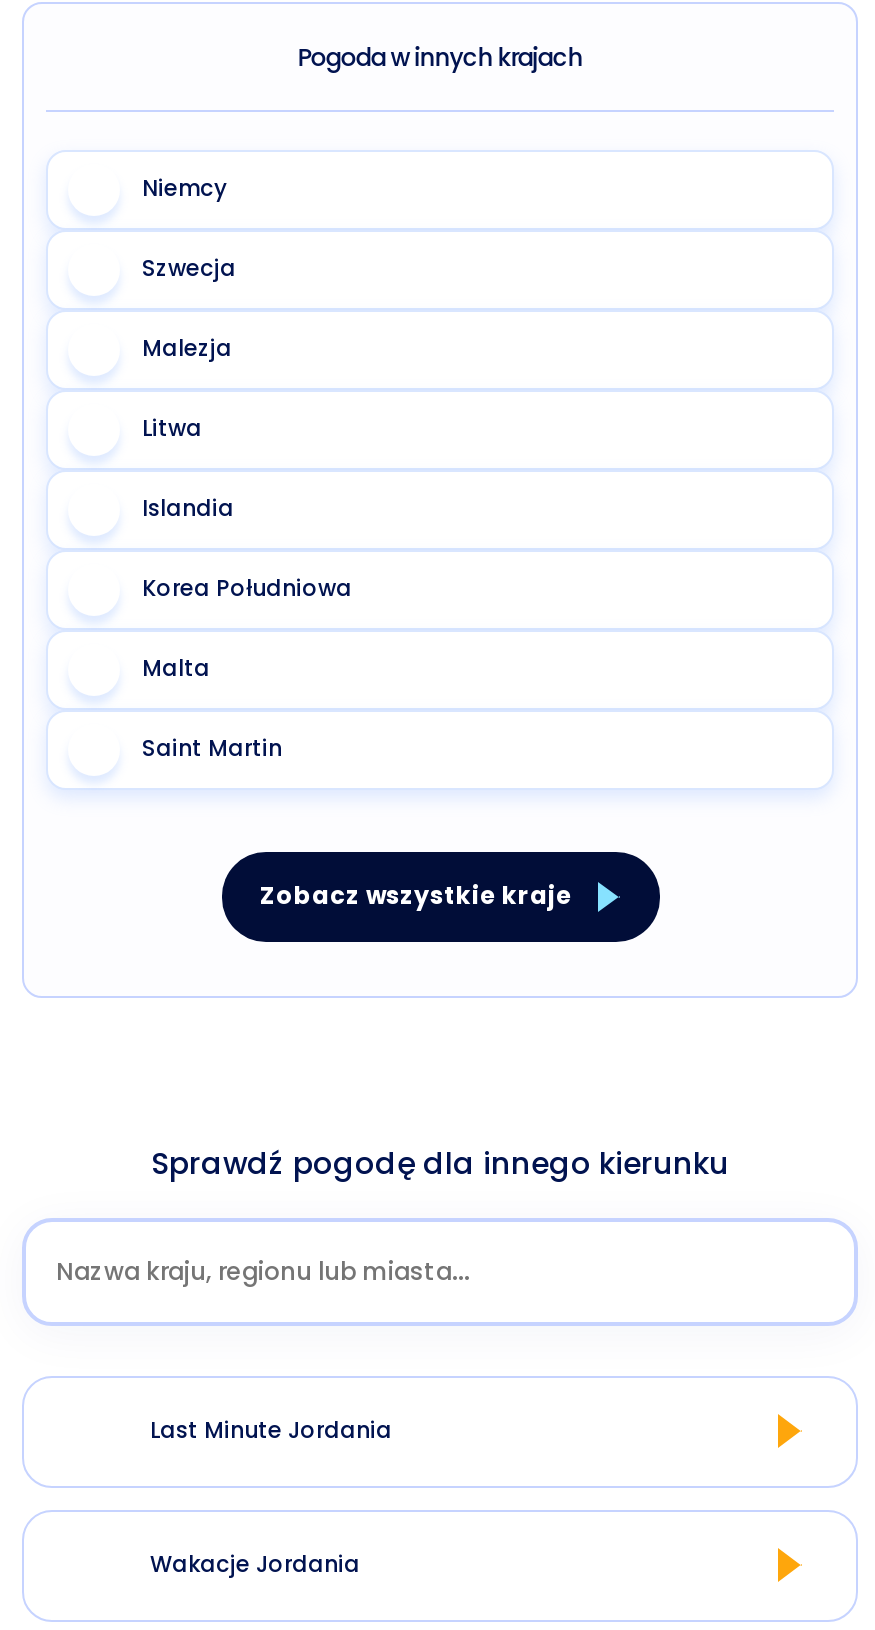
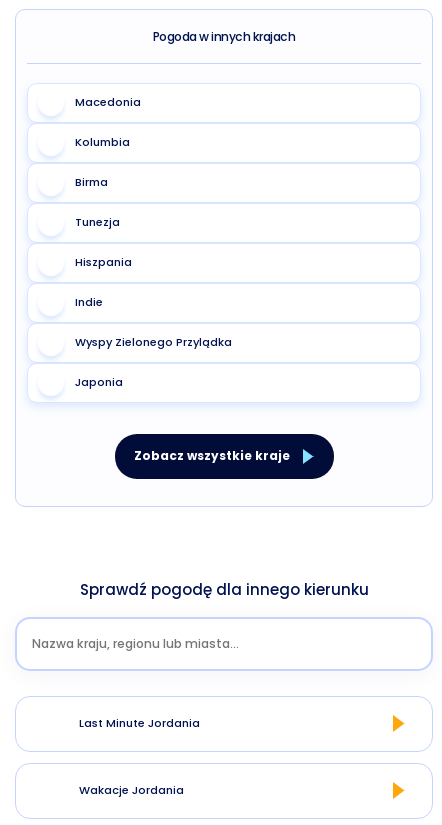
[142,173,226,205] Niemcy -> [75,94,141,110] Macedonia
[142,253,236,285] Szwecja -> [75,134,130,150] Kolumbia
[142,333,232,365] Malezja -> [75,174,108,190] Birma
[142,413,202,445] Litwa -> [75,214,120,230] Tunezja
[142,493,234,525] Islandia -> [75,254,132,270] Hiszpania
[142,573,352,605] Korea Południowa -> [75,294,103,310] Indie
[142,653,210,685] Malta -> [75,334,232,350] Wyspy Zielonego Przylądka
[142,733,282,765] Saint Martin -> [75,374,123,390] Japonia

